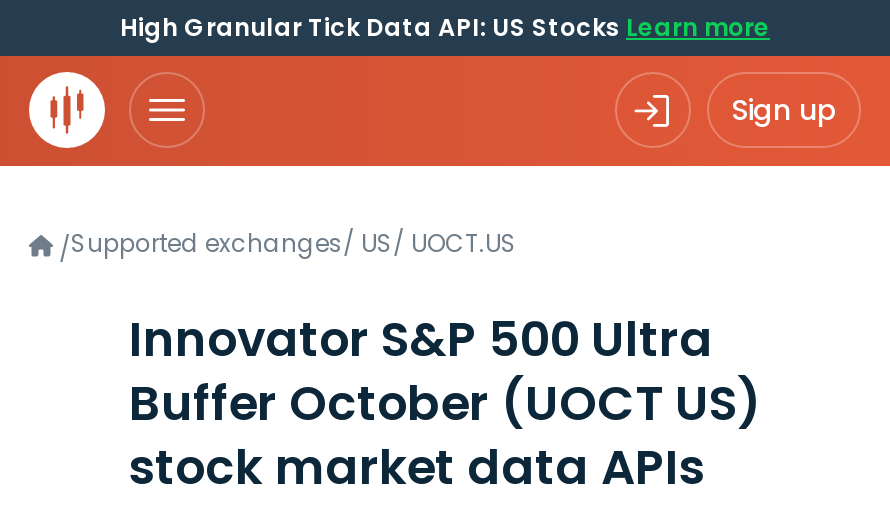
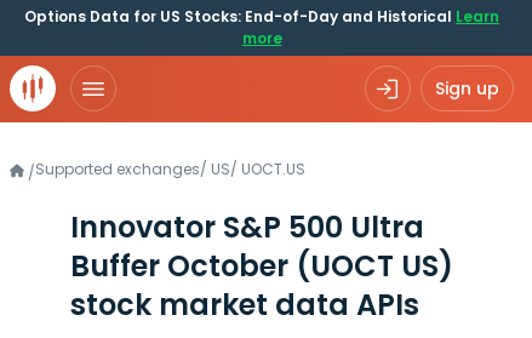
[120,10,770,44] High Granular Tick Data API: US Stocks Learn more -> [24,6,499,48] Options Data for US Stocks: End-of-Day and Historical Learn | more

